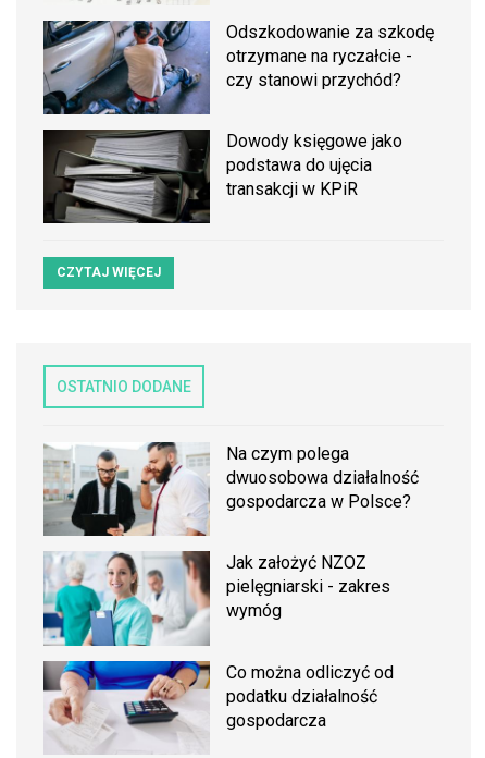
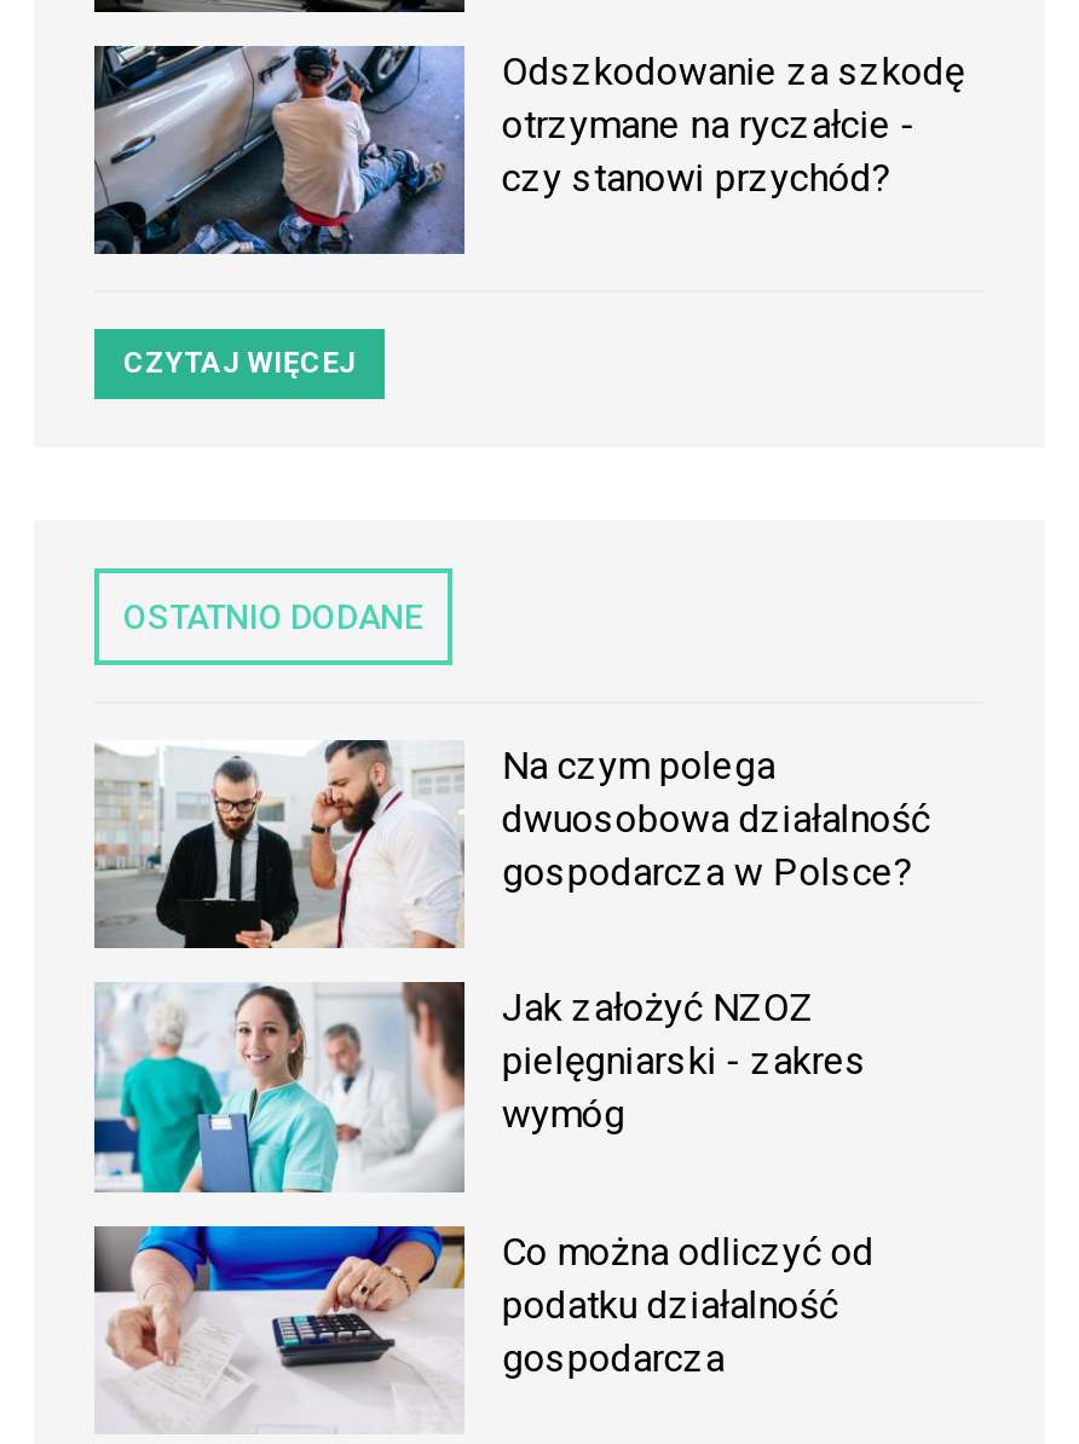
[43,129,403,224] [image] | Dowody księgowe jako | podstawa do ujęcia | transakcji w KPiR -> none

